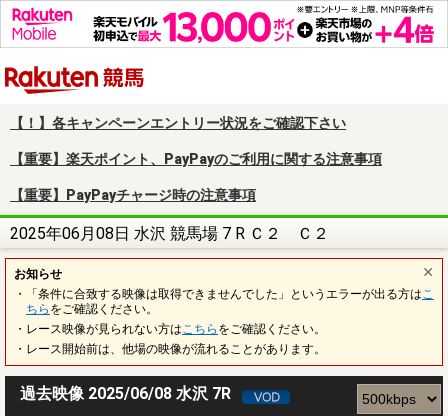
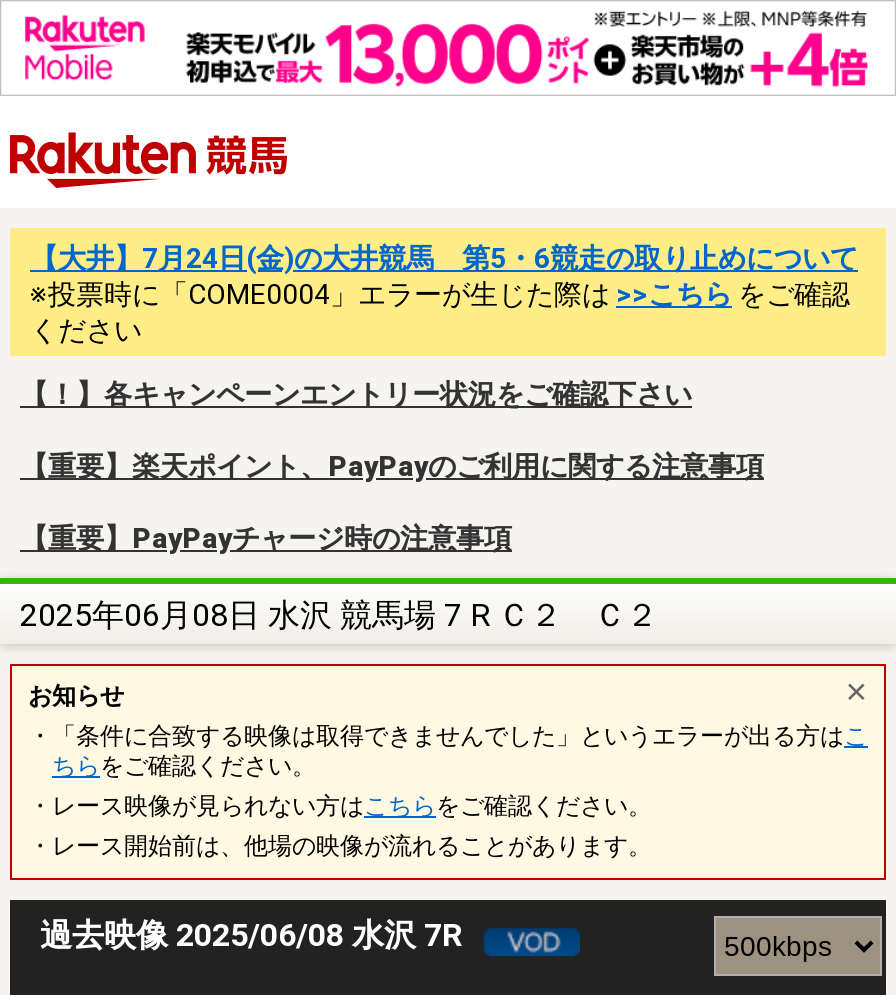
none -> [30,242,858,346] 【大井】7月24日(金)の大井競馬 第5・6競走の取り止めについて | ※投票時に「COME0004」エラーが生じた際は>>こちらをご確認 | ください

